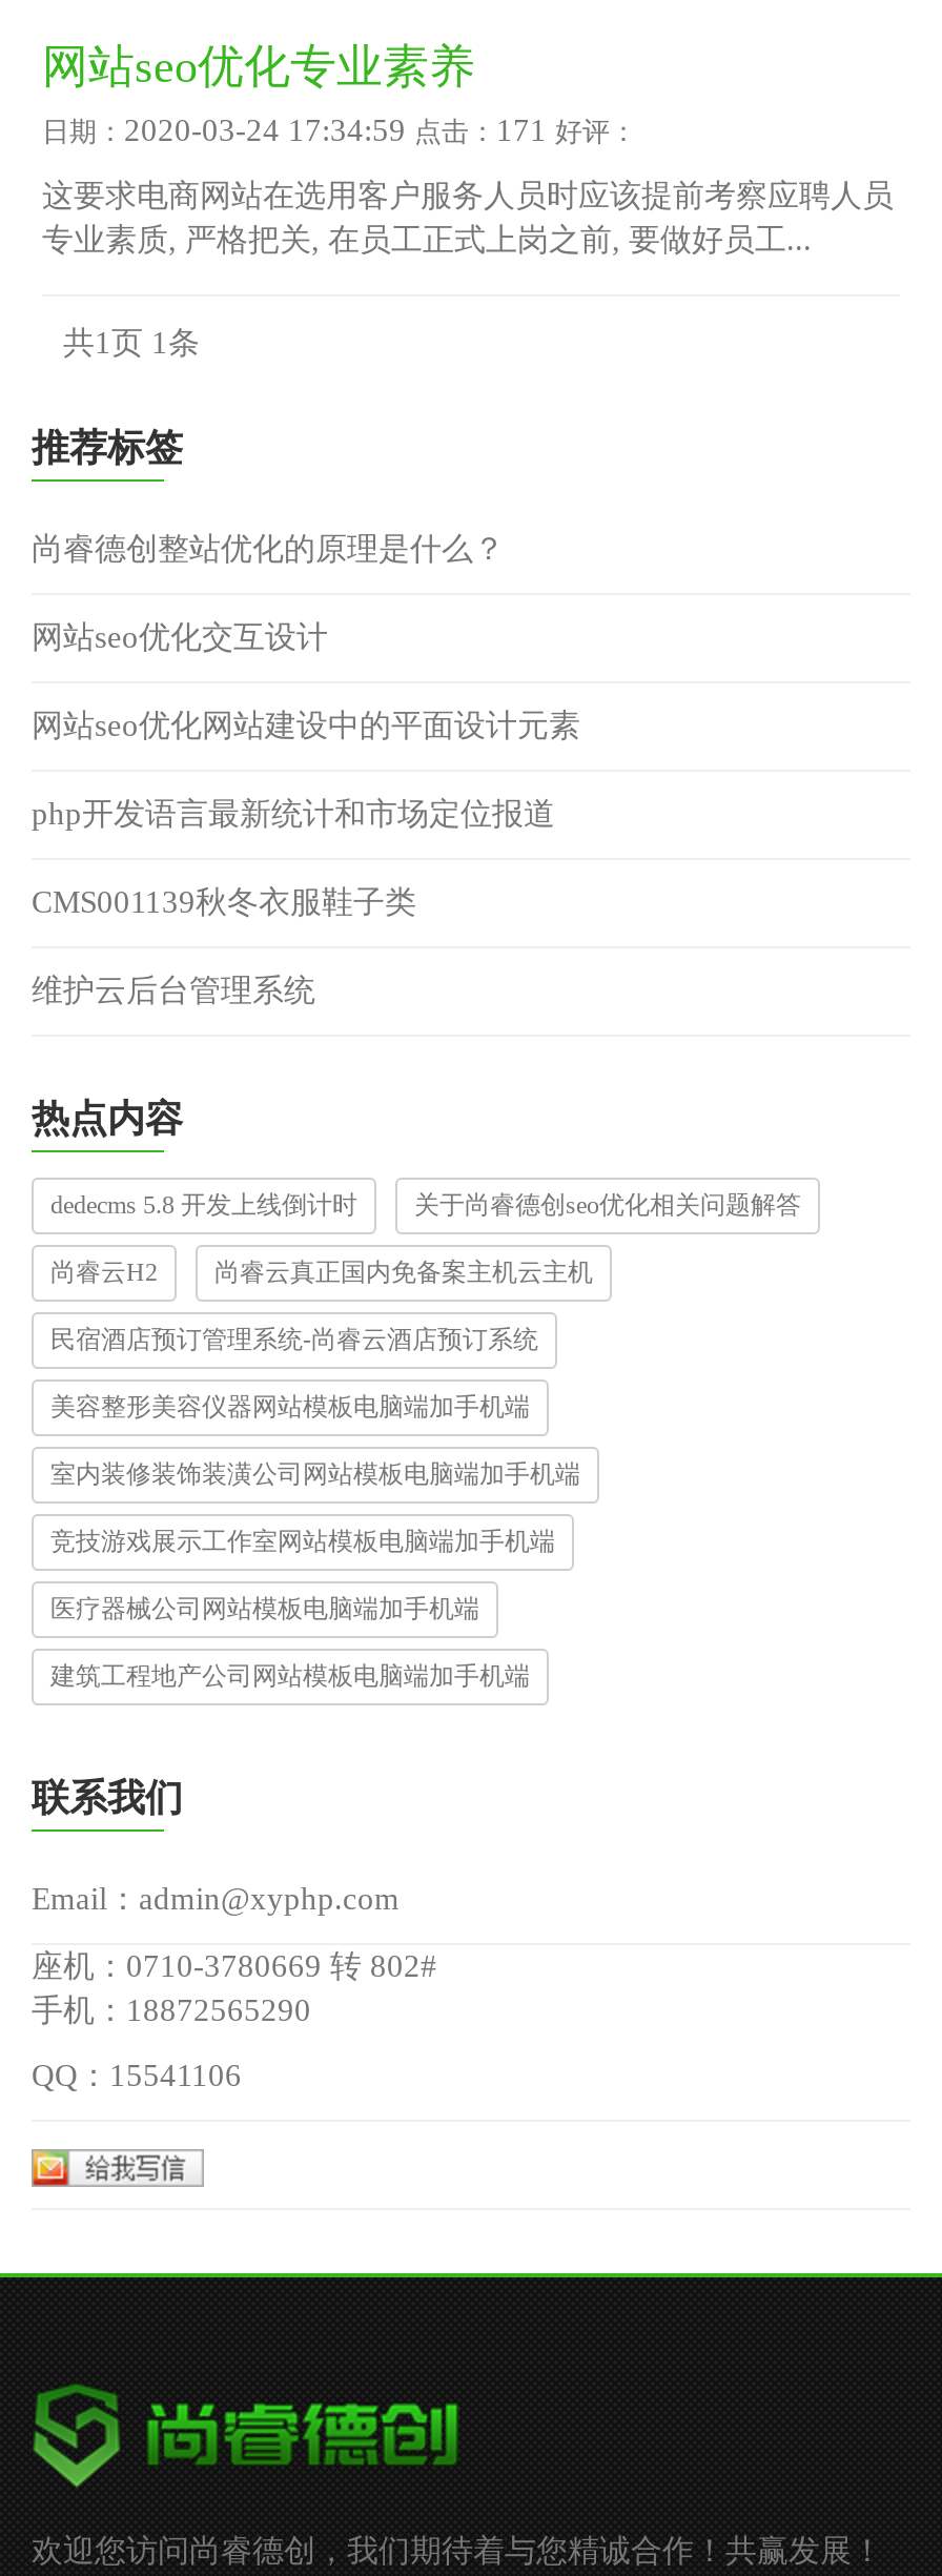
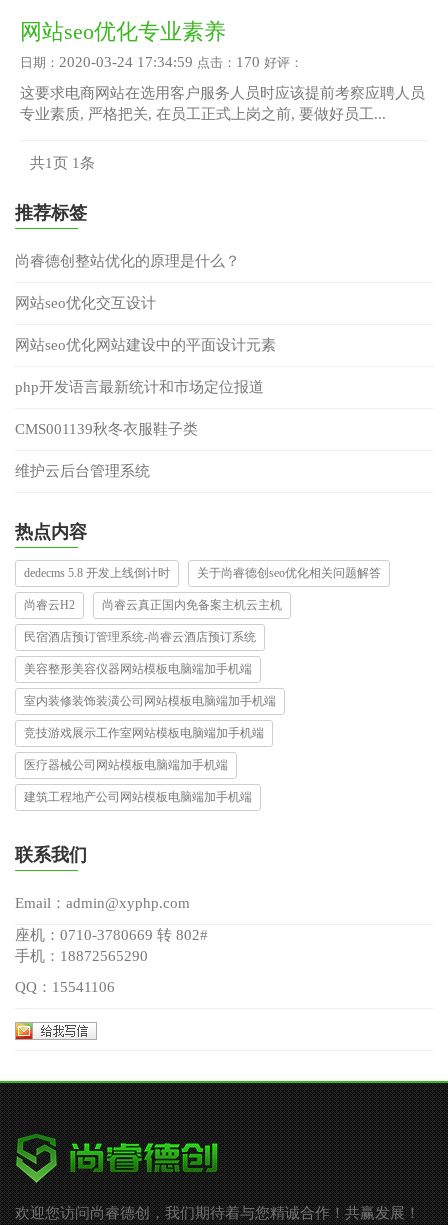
[42,114,637,147] 日期：2020-03-24 17:34:59点击：171好评： -> [20,54,303,70] 日期：2020-03-24 17:34:59点击：170好评：

